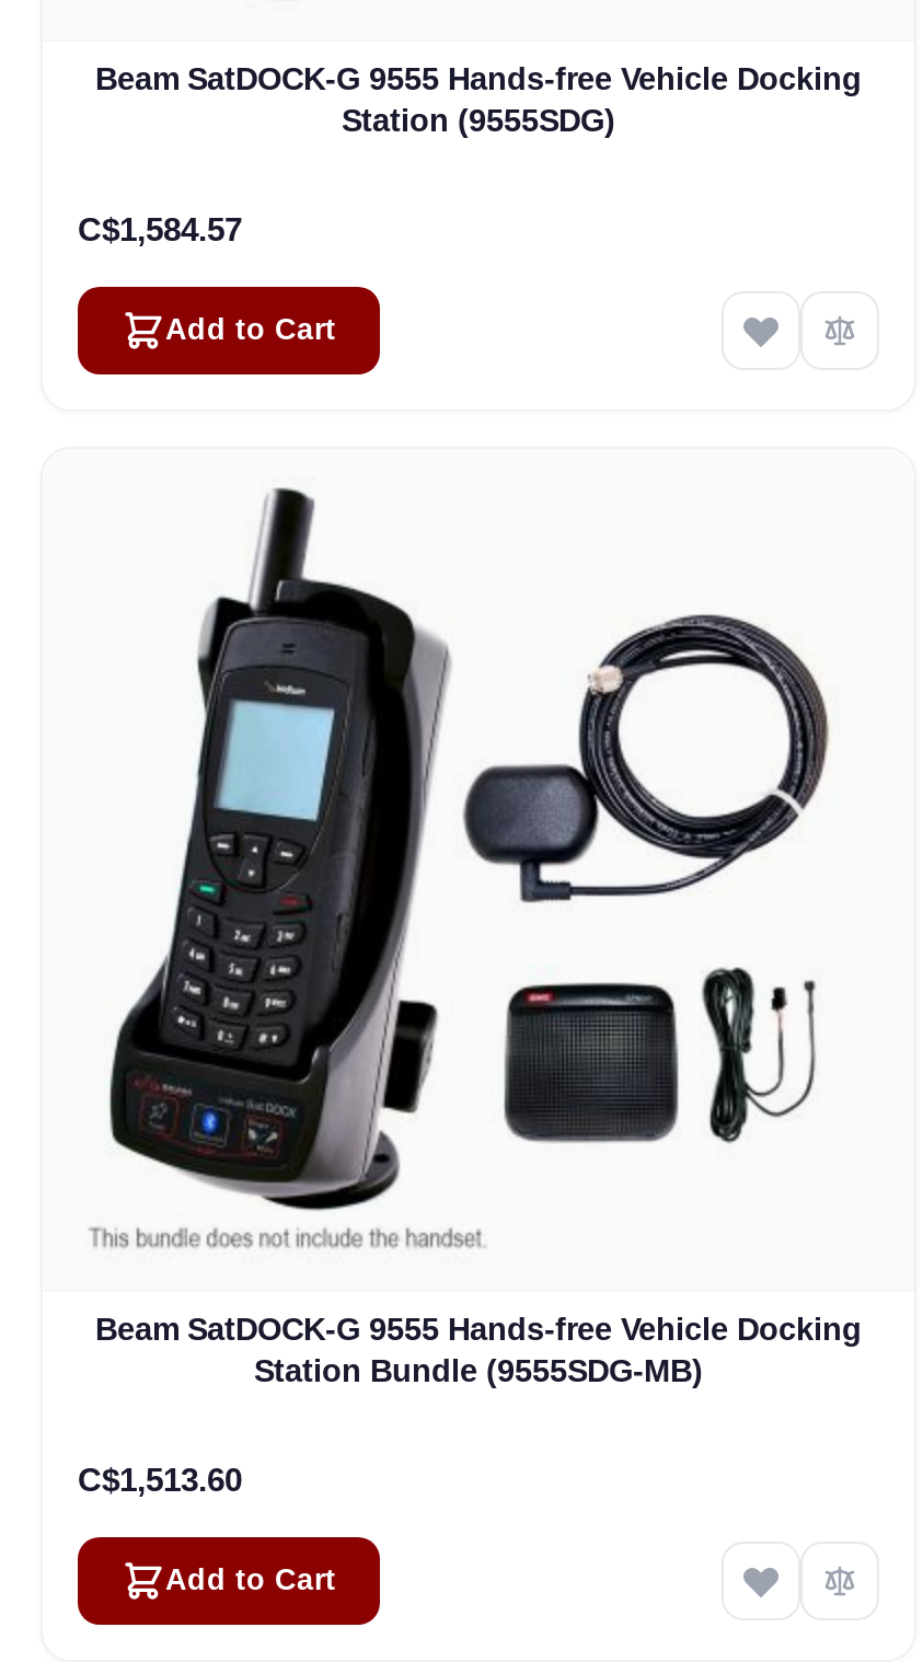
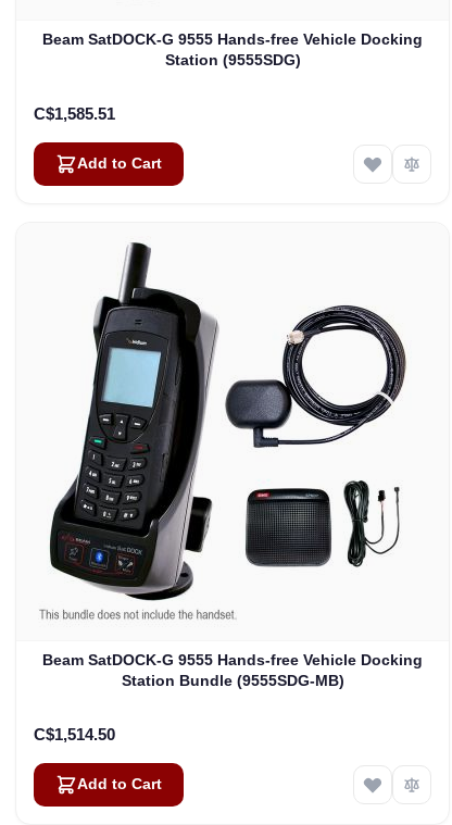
[78,209,242,247] C$1,584.57 -> [34,104,115,122] C$1,585.51
[78,1460,242,1497] C$1,513.60 -> [34,725,115,743] C$1,514.50

